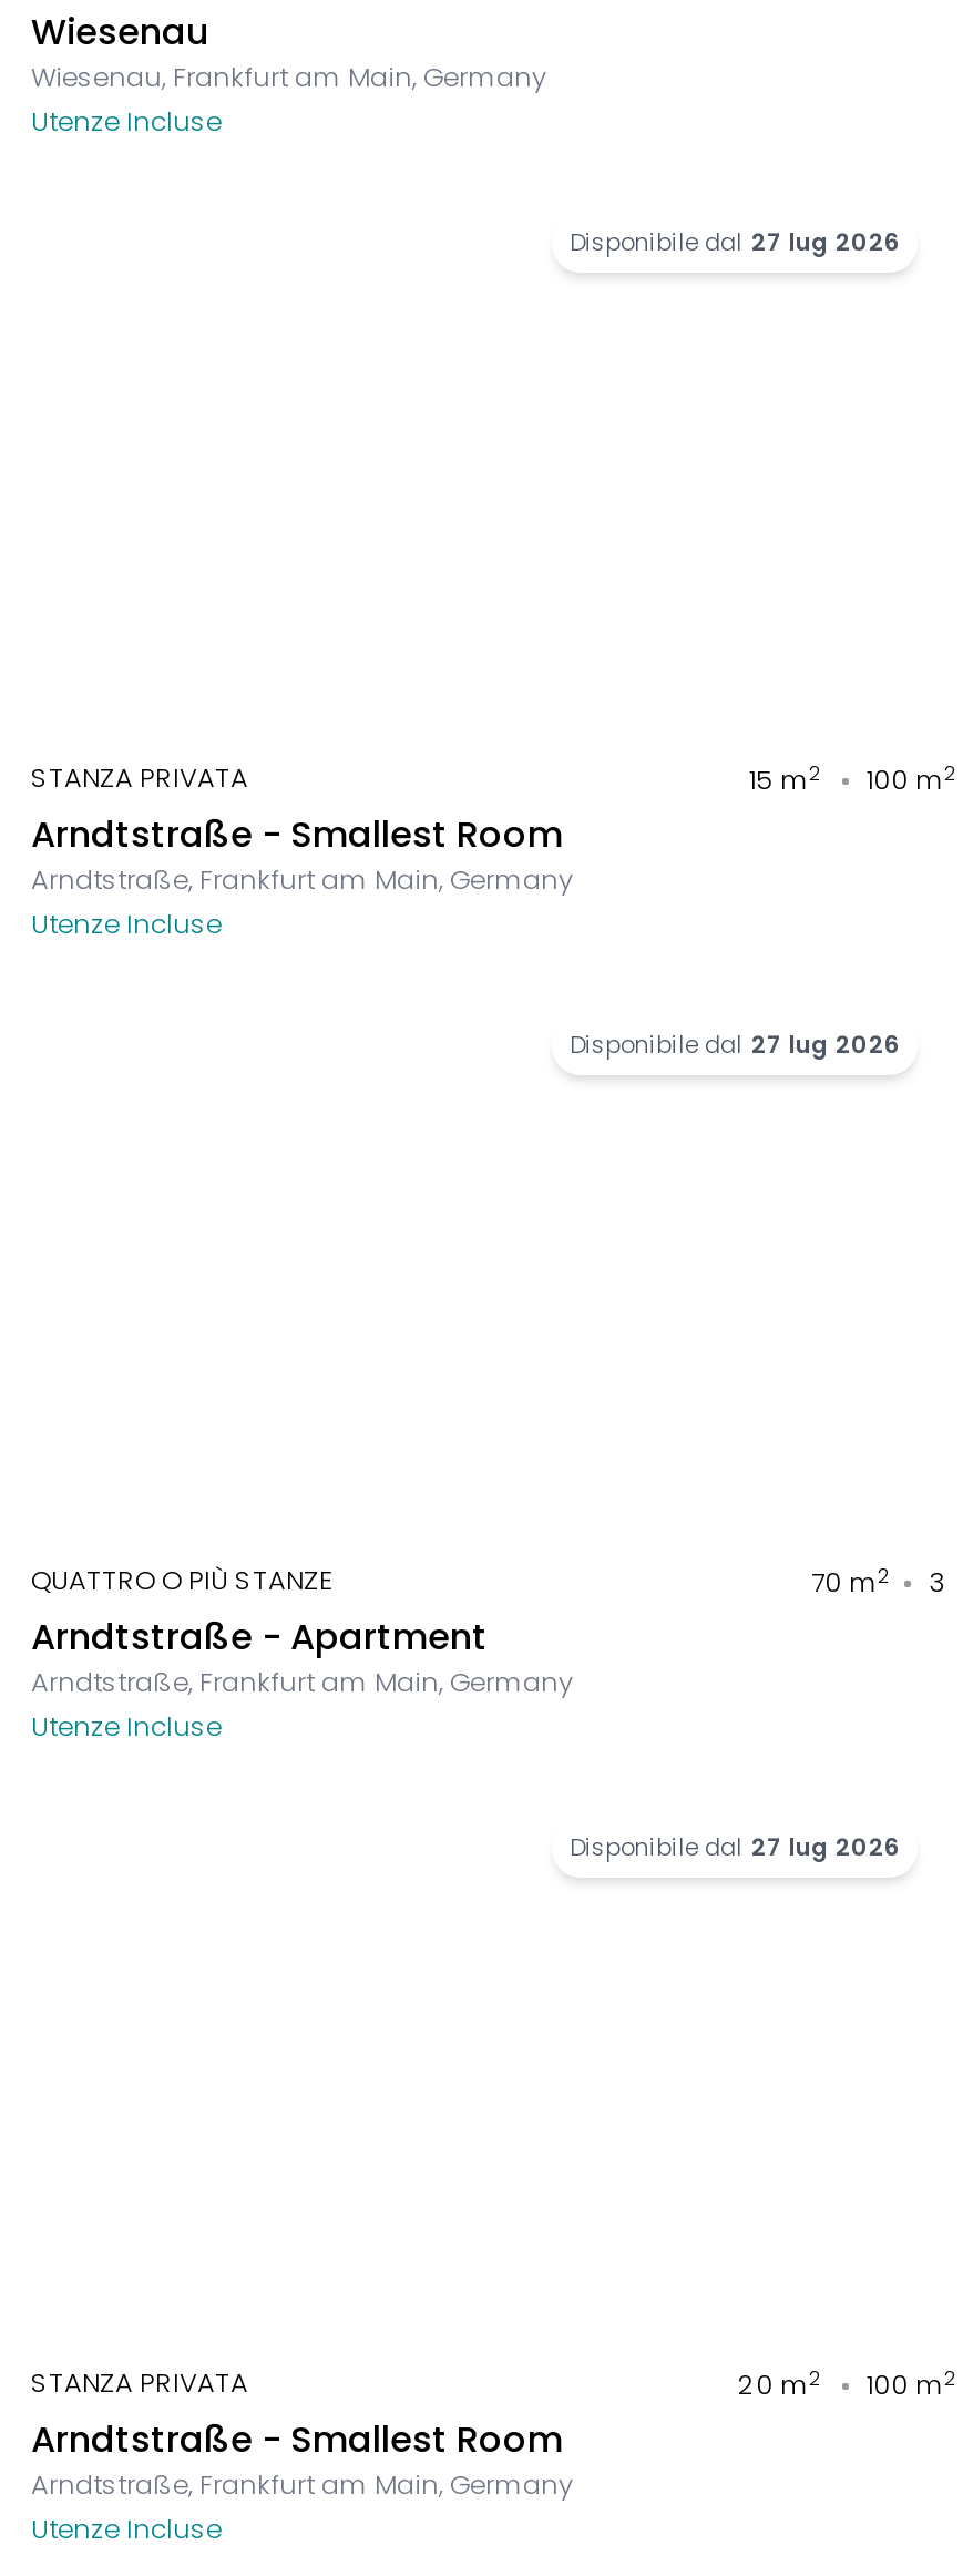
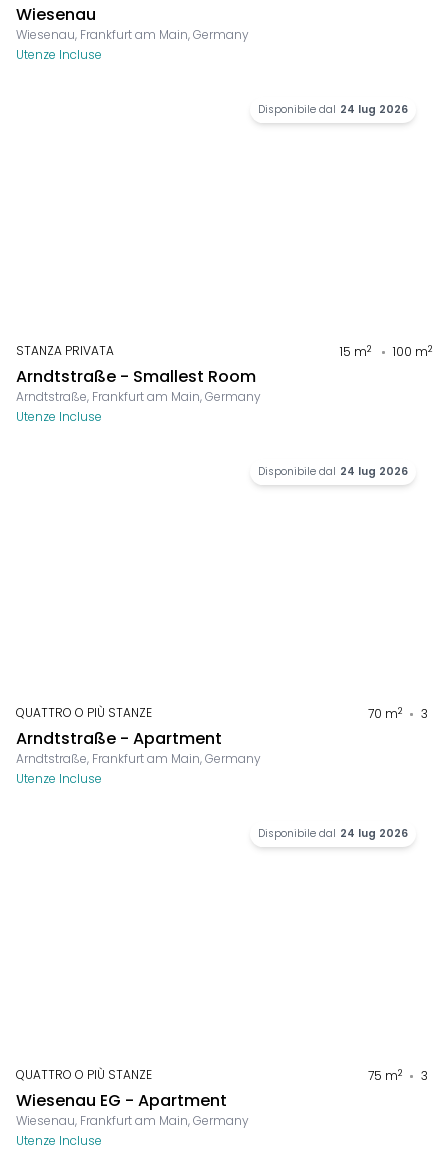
[569,226,900,259] Disponibile dal 27 lug 2026 -> [258,102,408,117] Disponibile dal 24 lug 2026
[569,1029,900,1062] Disponibile dal 27 lug 2026 -> [258,464,408,479] Disponibile dal 24 lug 2026
[569,1831,900,1864] Disponibile dal 27 lug 2026 -> [258,826,408,841] Disponibile dal 24 lug 2026
[31,2363,953,2503] STANZA PRIVATA | 20 m2 | 100 m2 | Arndtstraße - Smallest Room | Arndtstraße, Frankfurt am Main, Germany -> [16,1066,428,1129] QUATTRO O PIÙ STANZE | 75 m2 | 3 | Wiesenau EG - Apartment | Wiesenau, Frankfurt am Main, Germany

